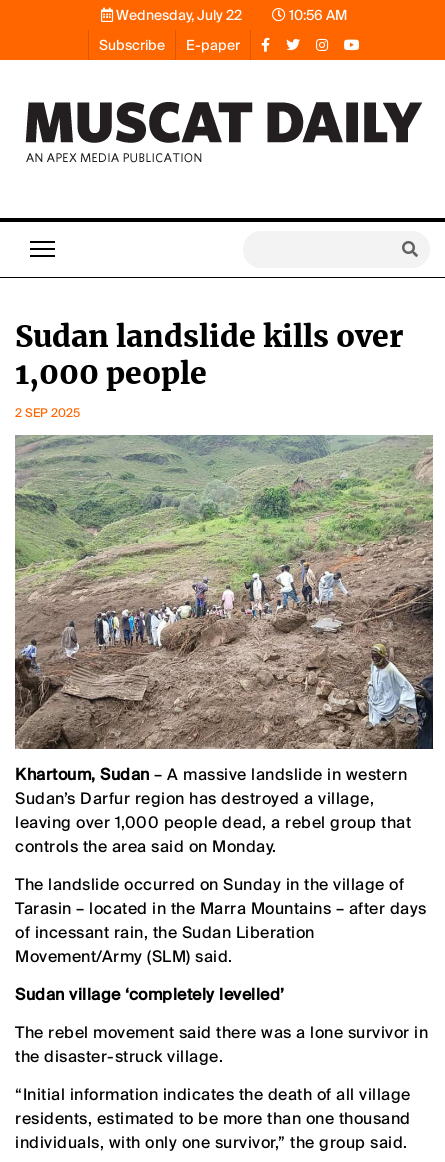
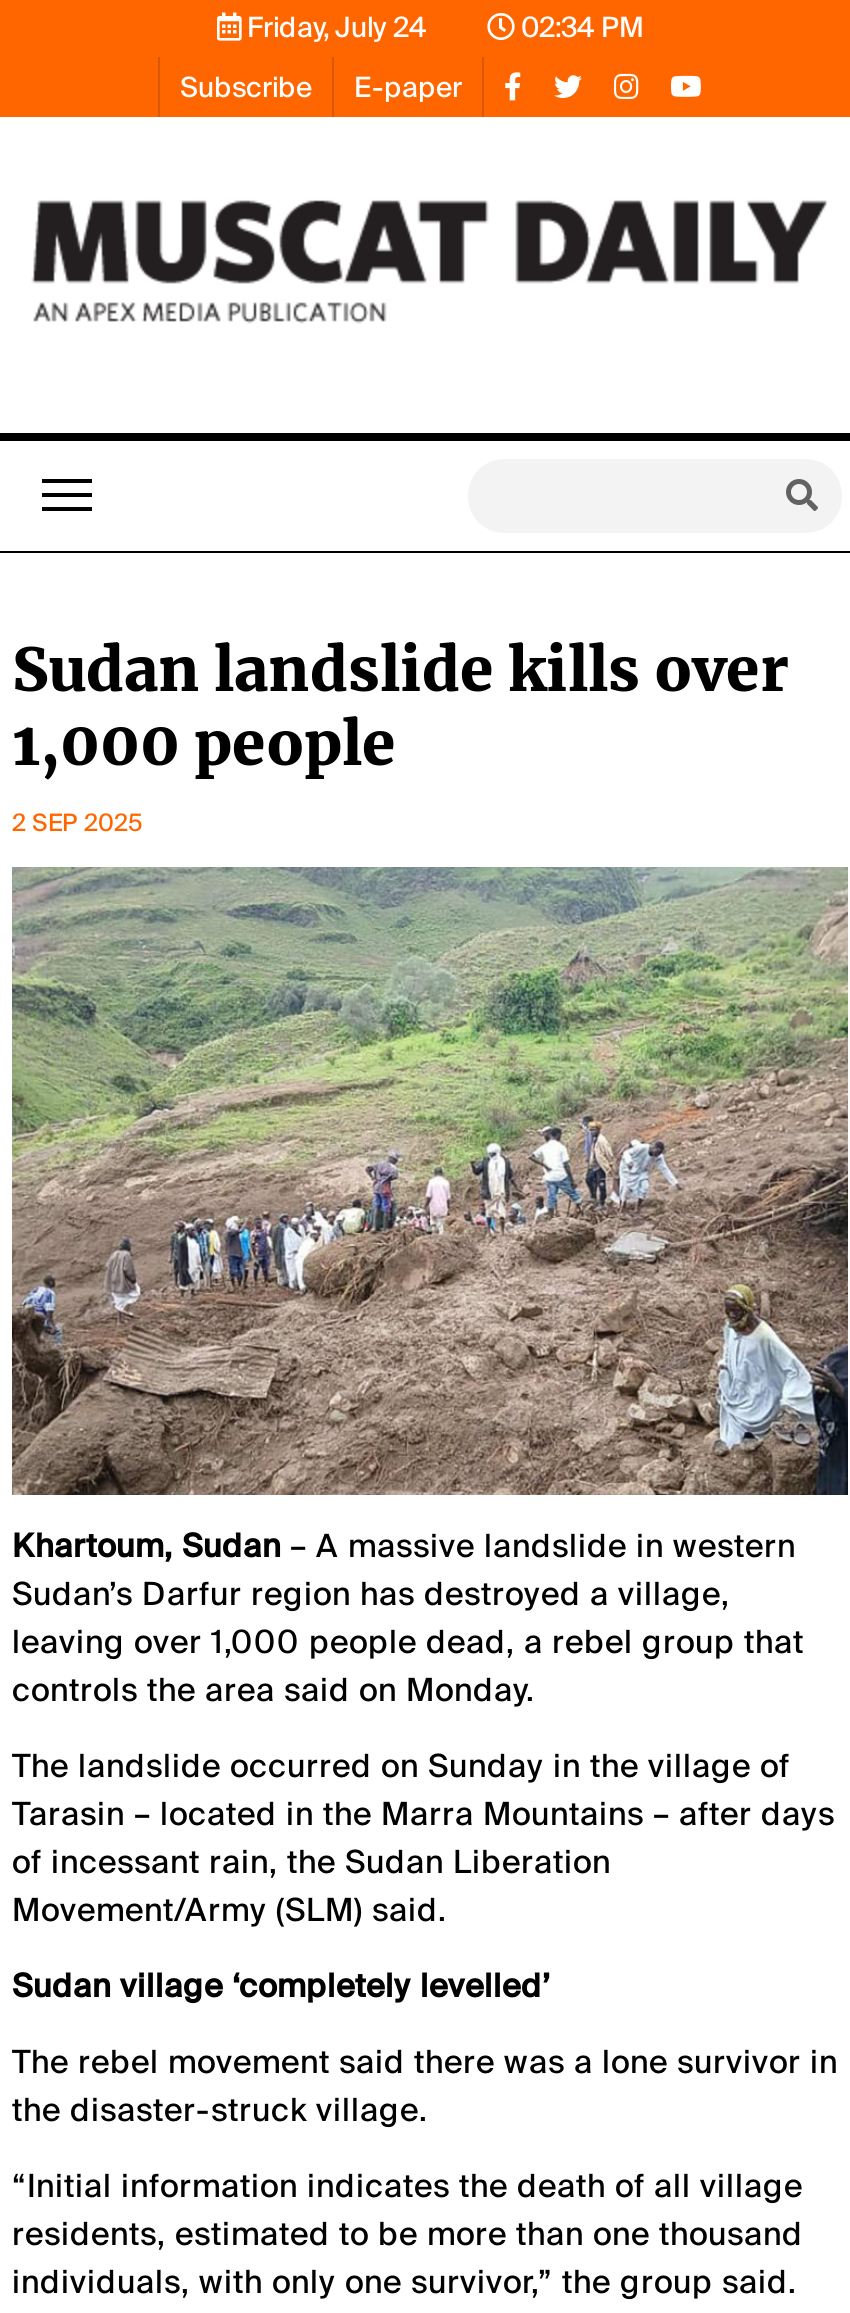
[113,6,347,24] Wednesday, July 22 | 10:56 AM -> [241,9,643,45] Friday, July 24 | 02:34 PM

